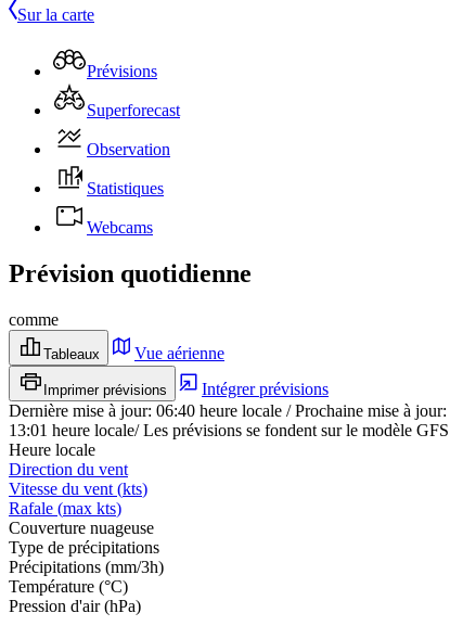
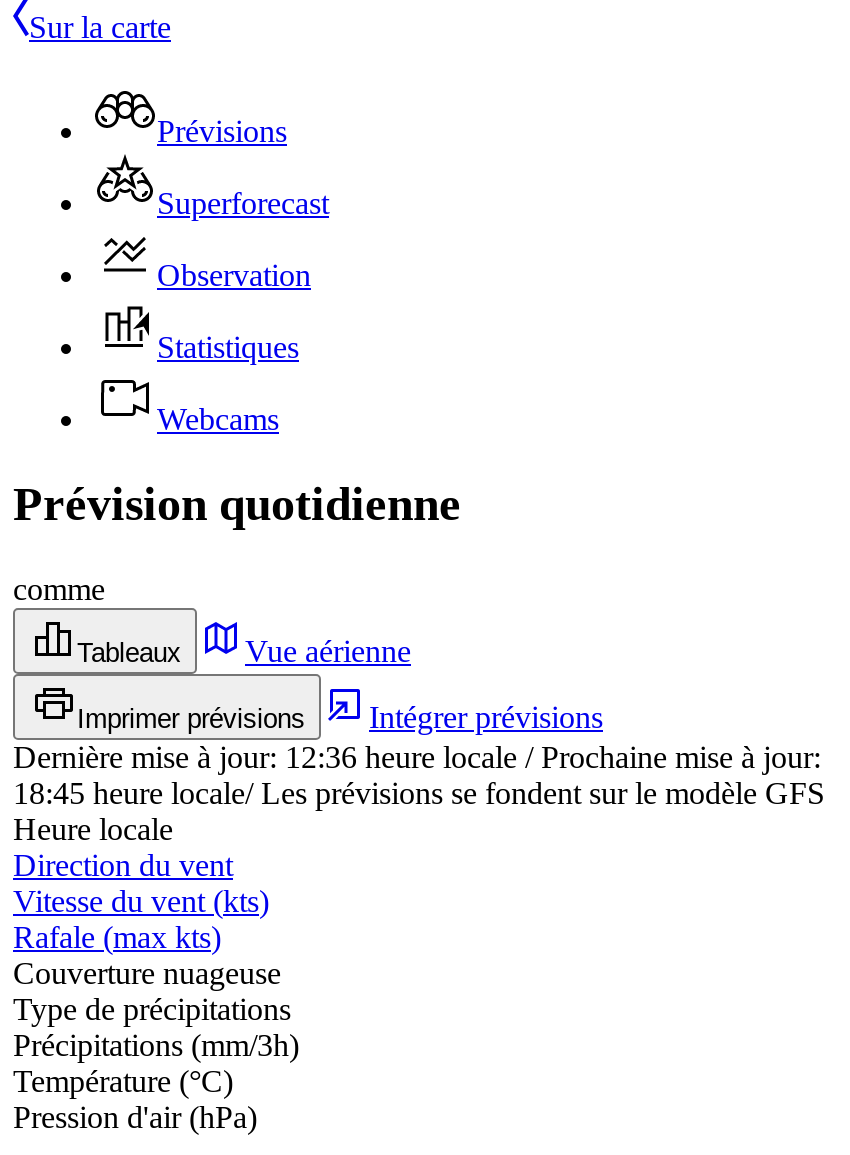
[9,401,447,420] Dernière mise à jour:06:40 heure locale / Prochaine mise à jour: -> [13,739,821,773] Dernière mise à jour:12:36 heure locale / Prochaine mise à jour:
[9,421,449,439] 13:01 heure locale/ Les prévisions se fondent sur le modèle GFS -> [13,775,825,809] 18:45 heure locale/ Les prévisions se fondent sur le modèle GFS

